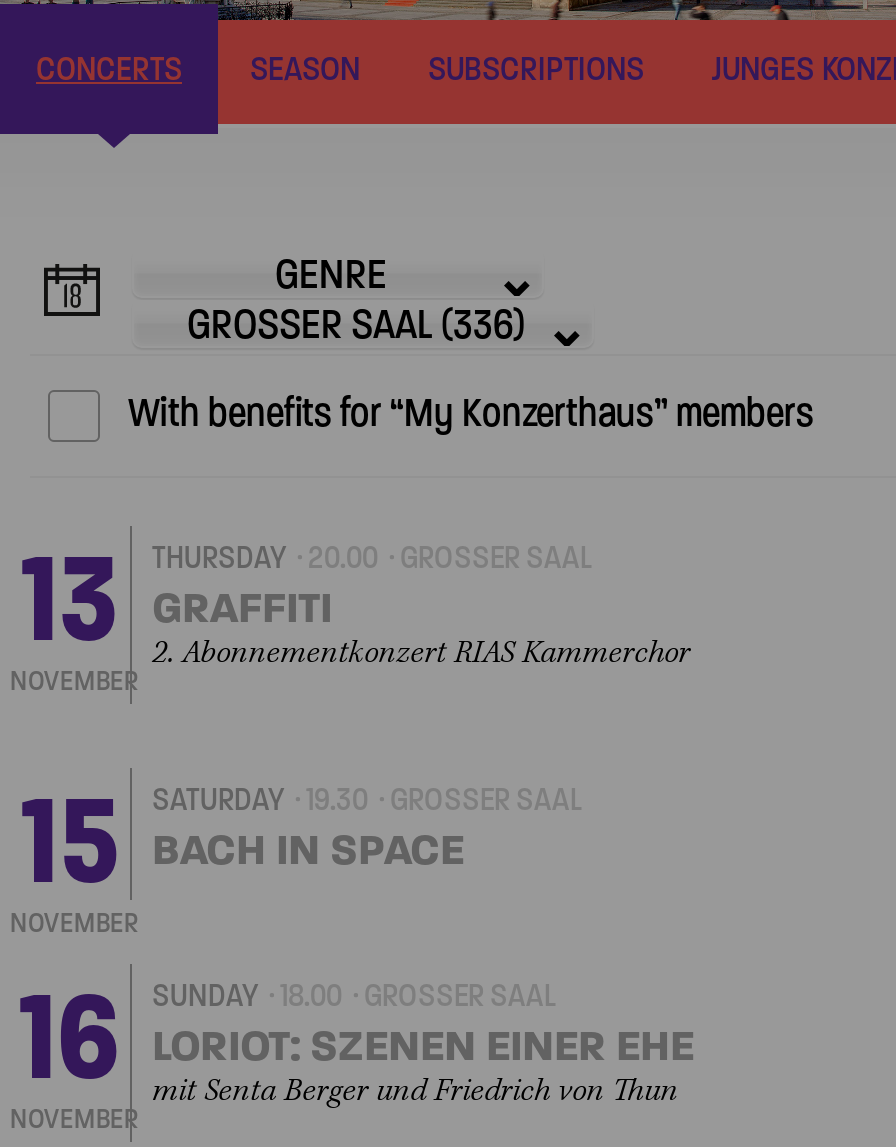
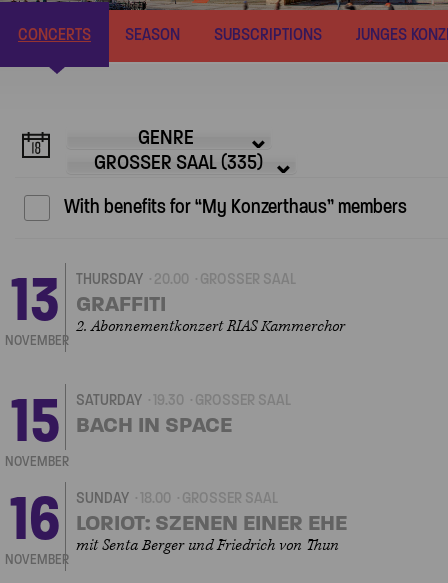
[187,298,525,350] GROSSER SAAL (336) -> [93,149,262,175] GROSSER SAAL (335)

